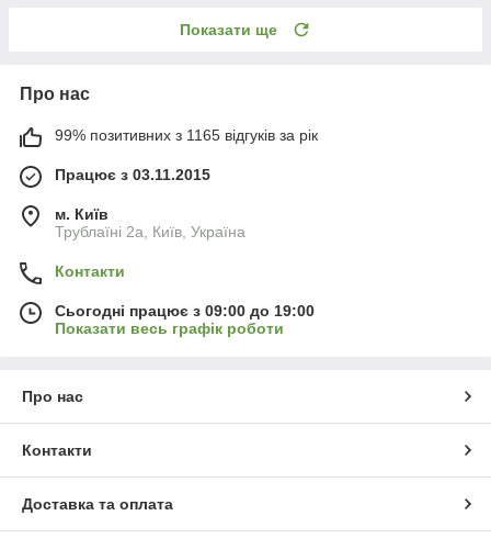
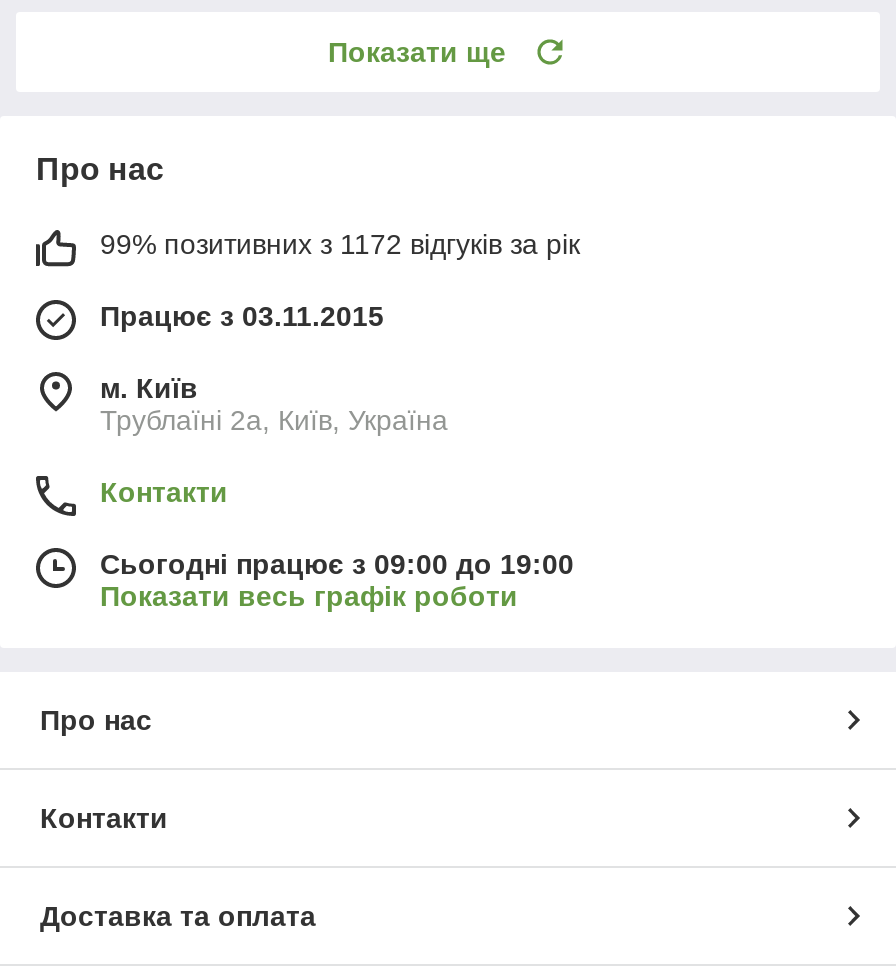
[55,126,318,143] 99% позитивних з 1165 відгуків за рік -> [100,227,580,259] 99% позитивних з 1172 відгуків за рік

